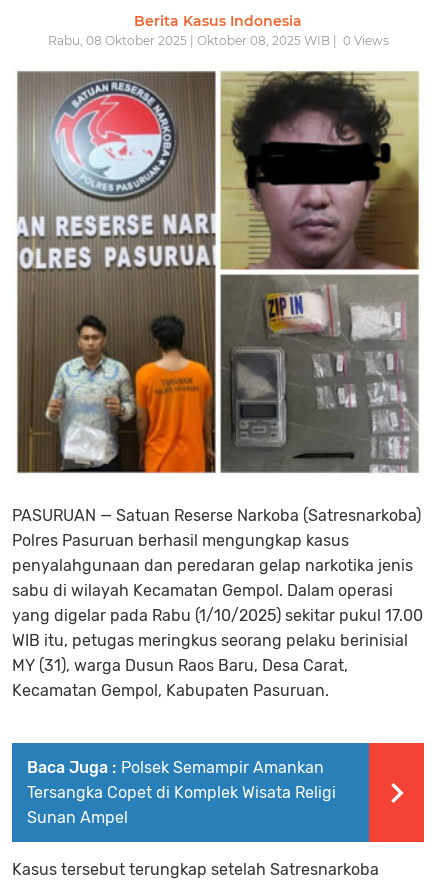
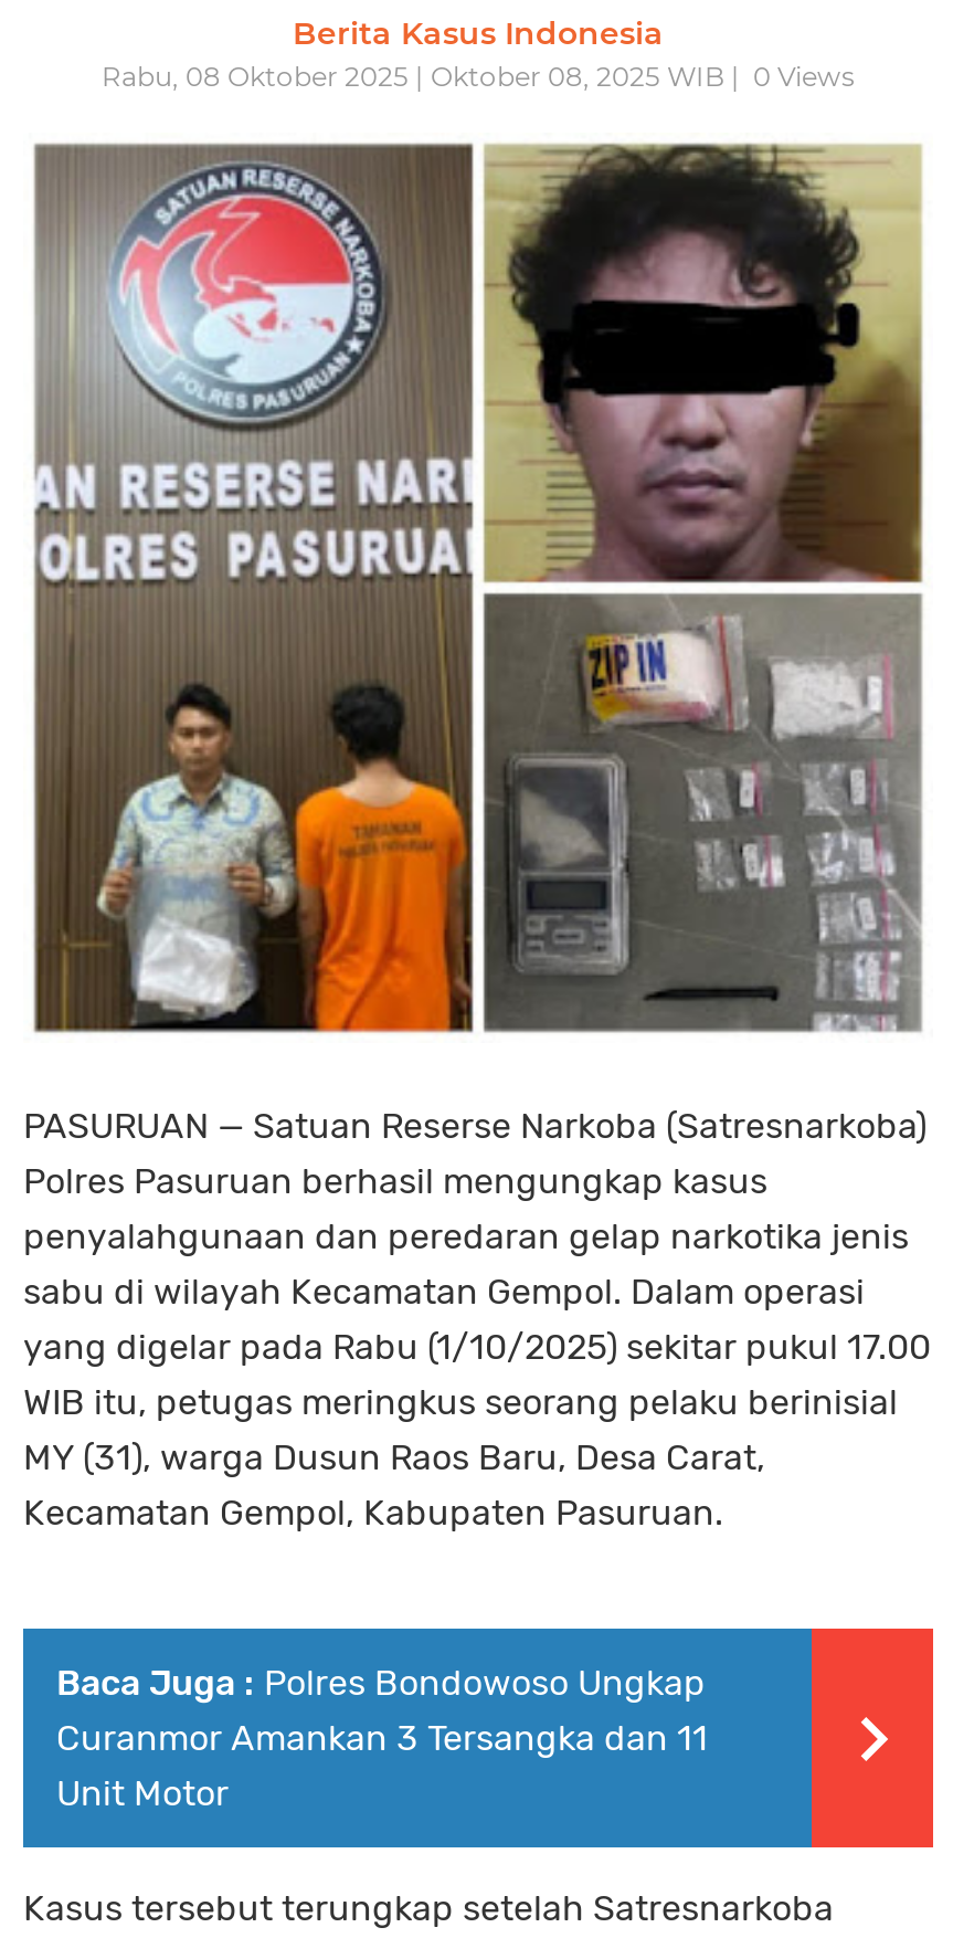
[27,758,336,827] Baca Juga : Polsek Semampir Amankan | Tersangka Copet di Komplek Wisata Religi | Sunan Ampel -> [56,1662,708,1814] Baca Juga : Polres Bondowoso Ungkap | Curanmor Amankan 3 Tersangka dan 11 | Unit Motor

